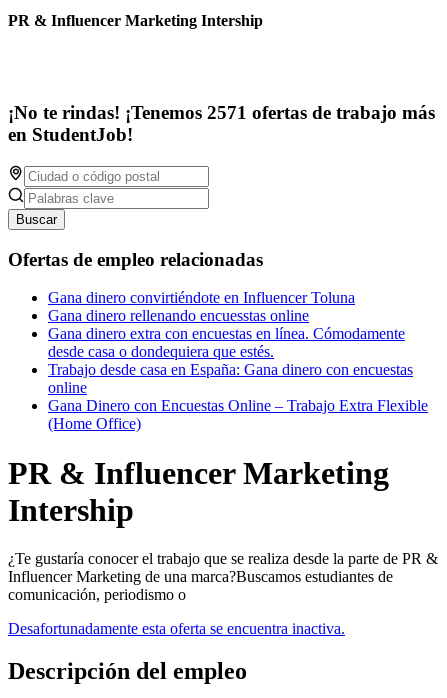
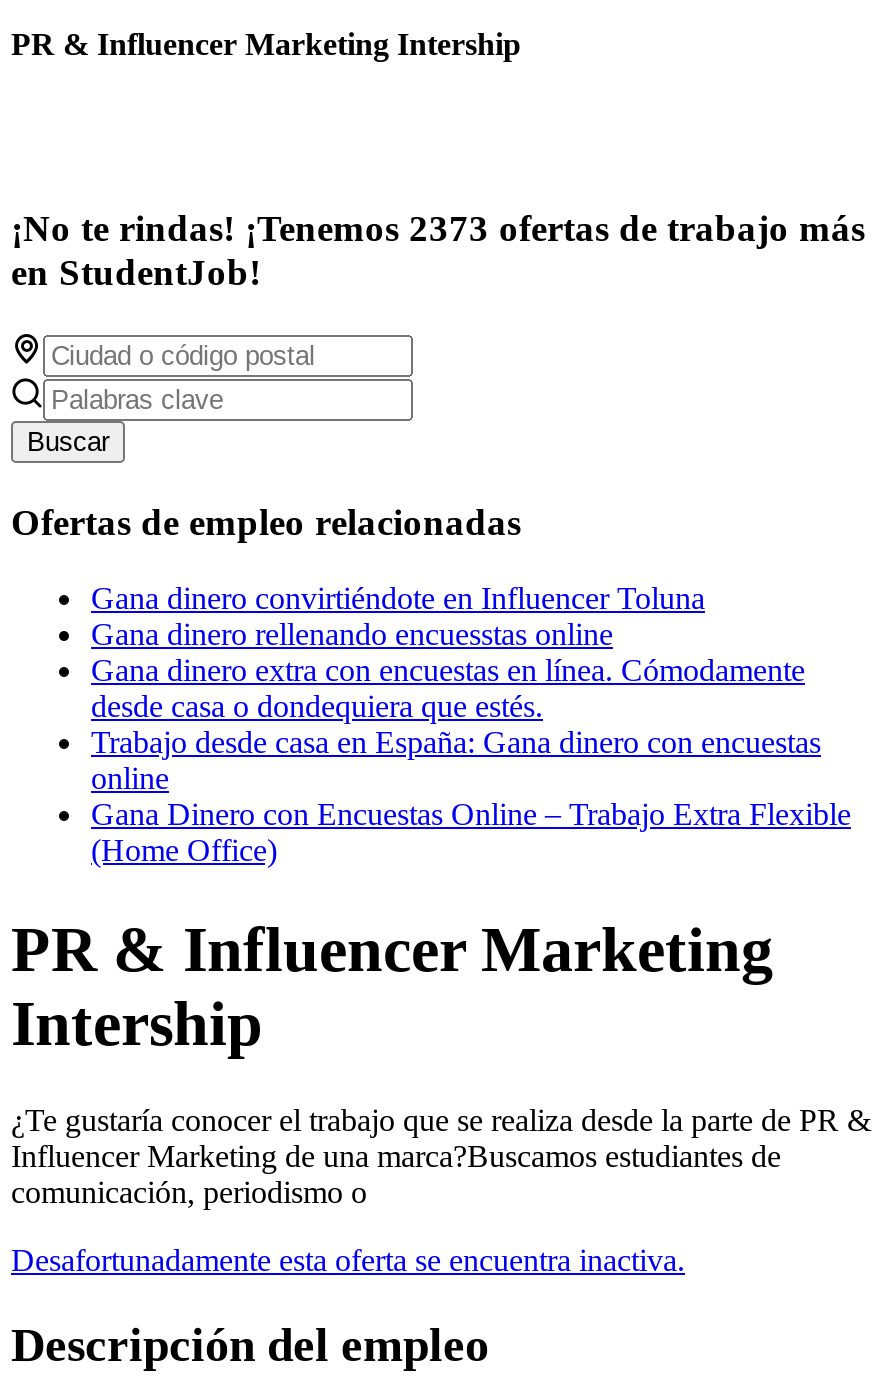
[8,102,435,123] ¡No te rindas! ¡Tenemos 2571 ofertas de trabajo más -> [11,207,865,249] ¡No te rindas! ¡Tenemos 2373 ofertas de trabajo más

